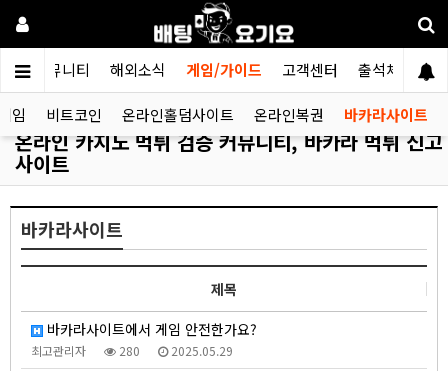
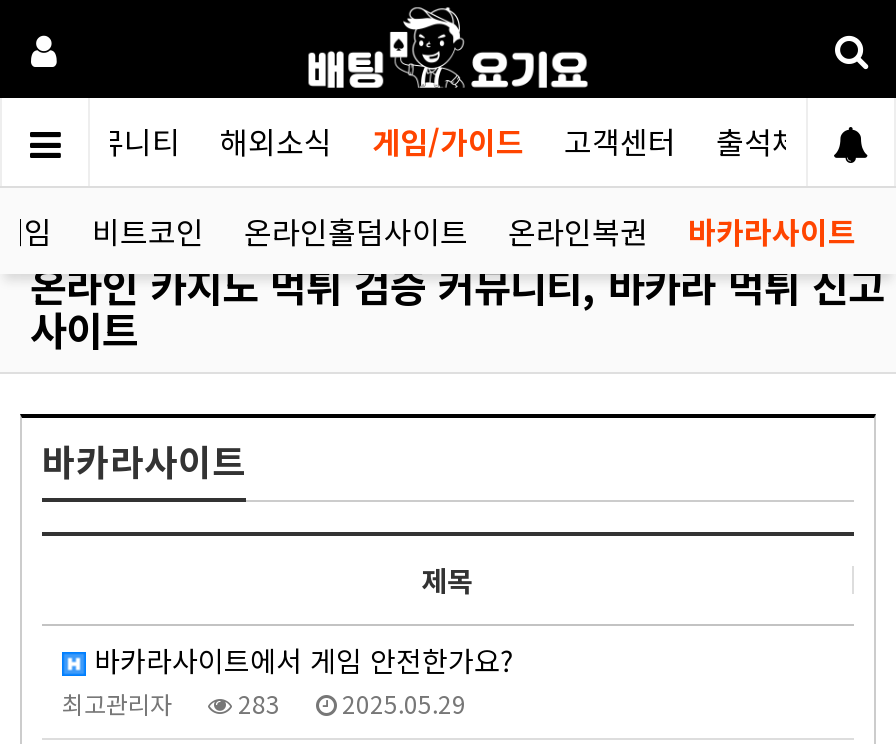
[31,342,233,359] 최고관리자 280 2025.05.29 -> [62,686,466,720] 최고관리자 283 2025.05.29

